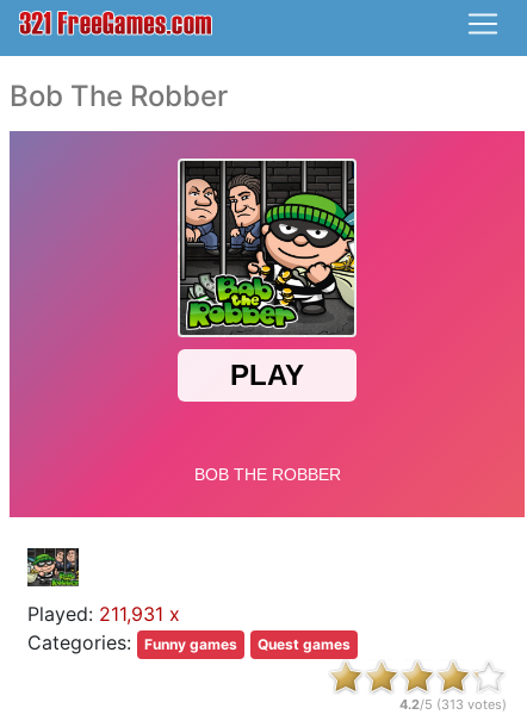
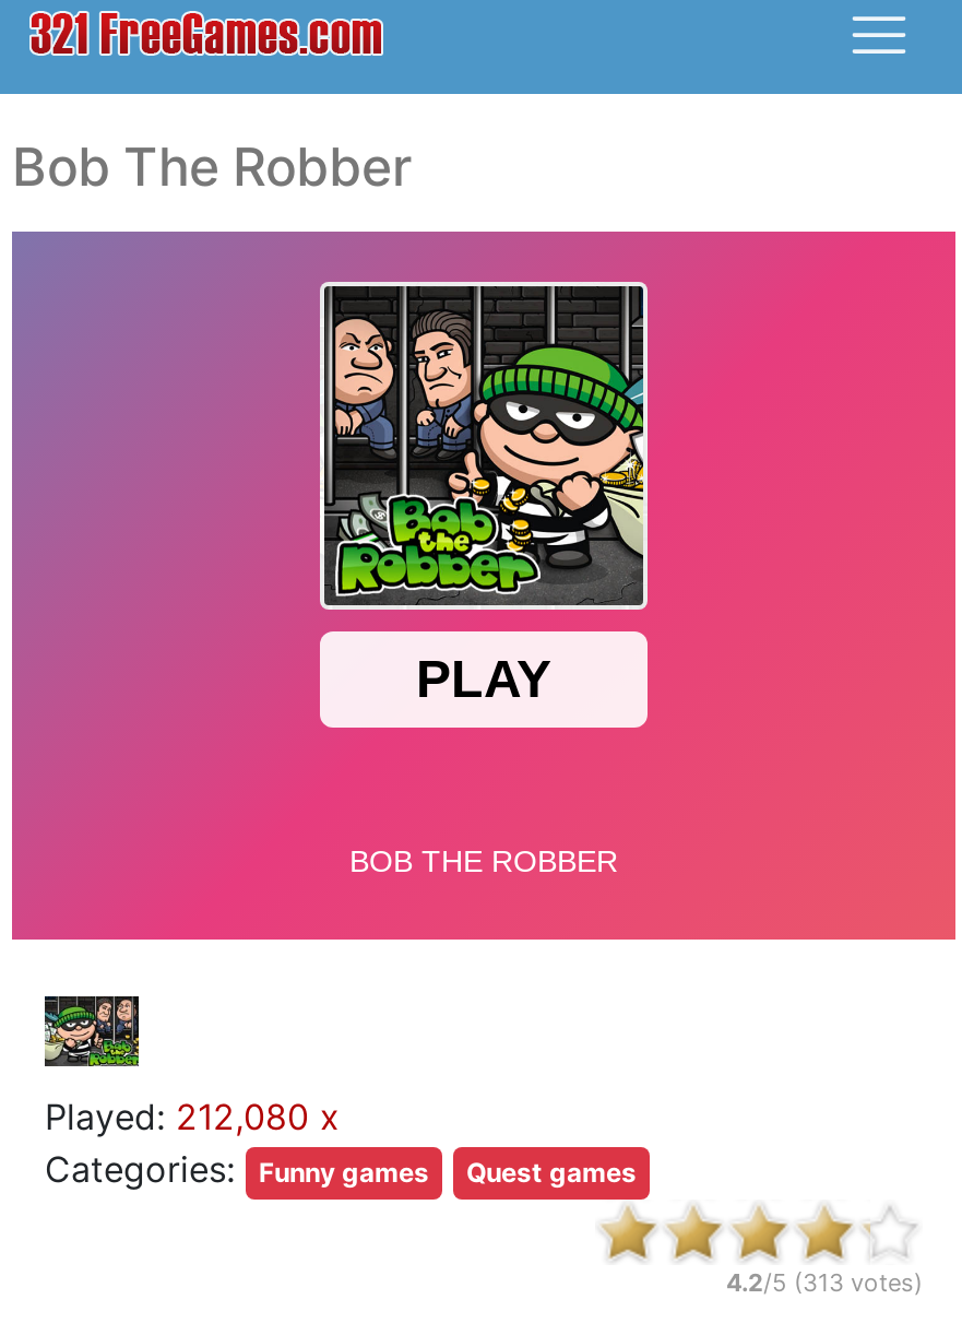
[27,602,180,626] Played: 211,931 x -> [45,1095,340,1138] Played: 212,080 x

